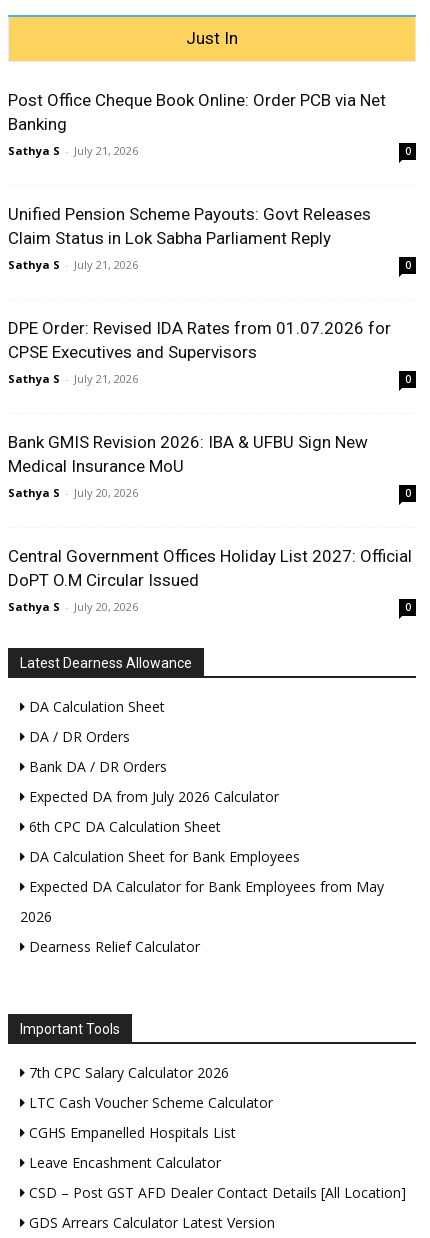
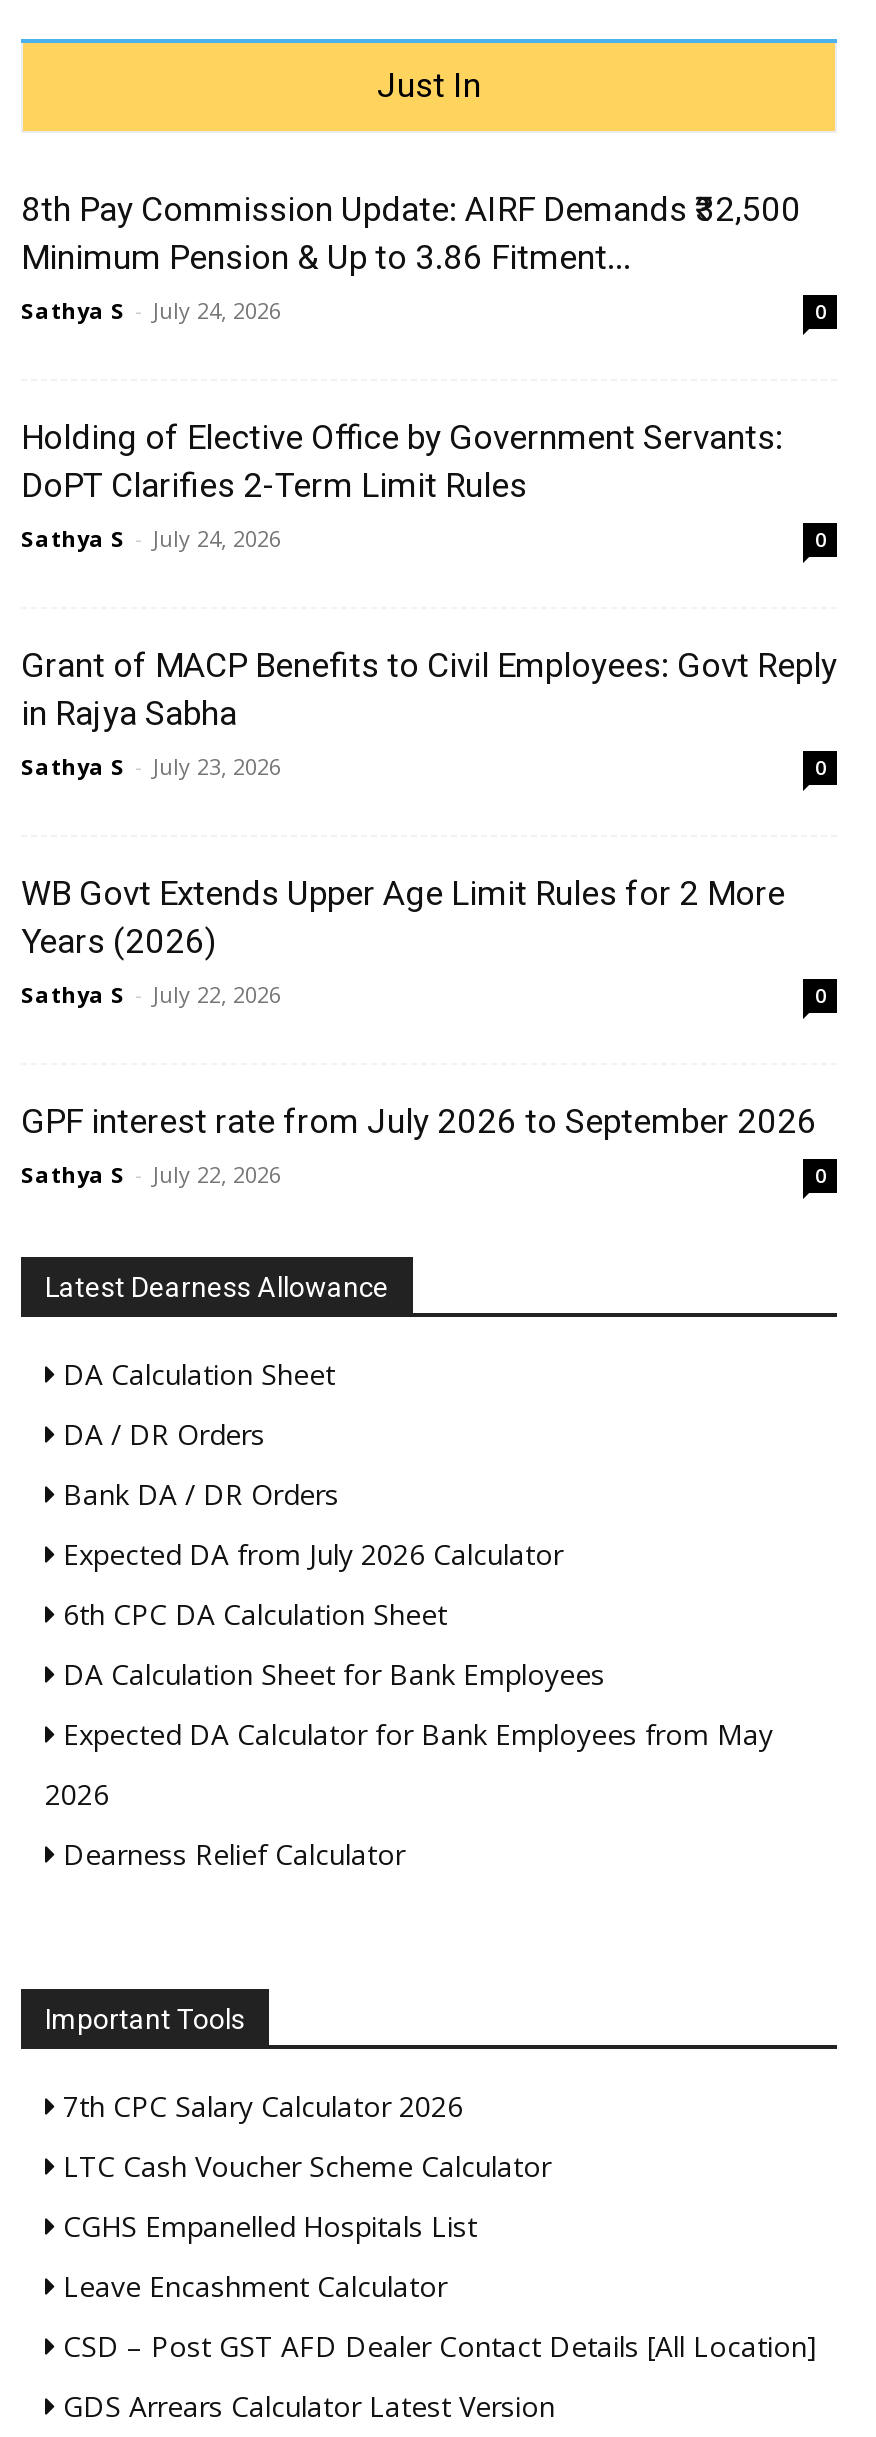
[8,89,386,157] Post Office Cheque Book Online: Order PCB via Net | Banking | Sathya S - July 21, 2026 -> [21,190,801,326] 8th Pay Commission Update: AIRF Demands ₹32,500 | Minimum Pension & Up to 3.86 Fitment... | Sathya S - July 24, 2026
[8,203,371,271] Unified Pension Scheme Payouts: Govt Releases | Claim Status in Lok Sabha Parliament Reply | Sathya S - July 21, 2026 -> [21,418,783,554] Holding of Elective Office by Government Servants: | DoPT Clarifies 2-Term Limit Rules | Sathya S - July 24, 2026
[8,317,391,385] DPE Order: Revised IDA Rates from 01.07.2026 for | CPSE Executives and Supervisors | Sathya S - July 21, 2026 -> [21,646,837,782] Grant of MACP Benefits to Civil Employees: Govt Reply | in Rajya Sabha | Sathya S - July 23, 2026
[8,431,368,499] Bank GMIS Revision 2026: IBA & UFBU Sign New | Medical Insurance MoU | Sathya S - July 20, 2026 -> [21,874,785,1010] WB Govt Extends Upper Age Limit Rules for 2 More | Years (2026) | Sathya S - July 22, 2026
[8,545,412,613] Central Government Offices Holiday List 2027: Official | DoPT O.M Circular Issued | Sathya S - July 20, 2026 -> [21,1102,817,1190] GPF interest rate from July 2026 to September 2026 | Sathya S - July 22, 2026

